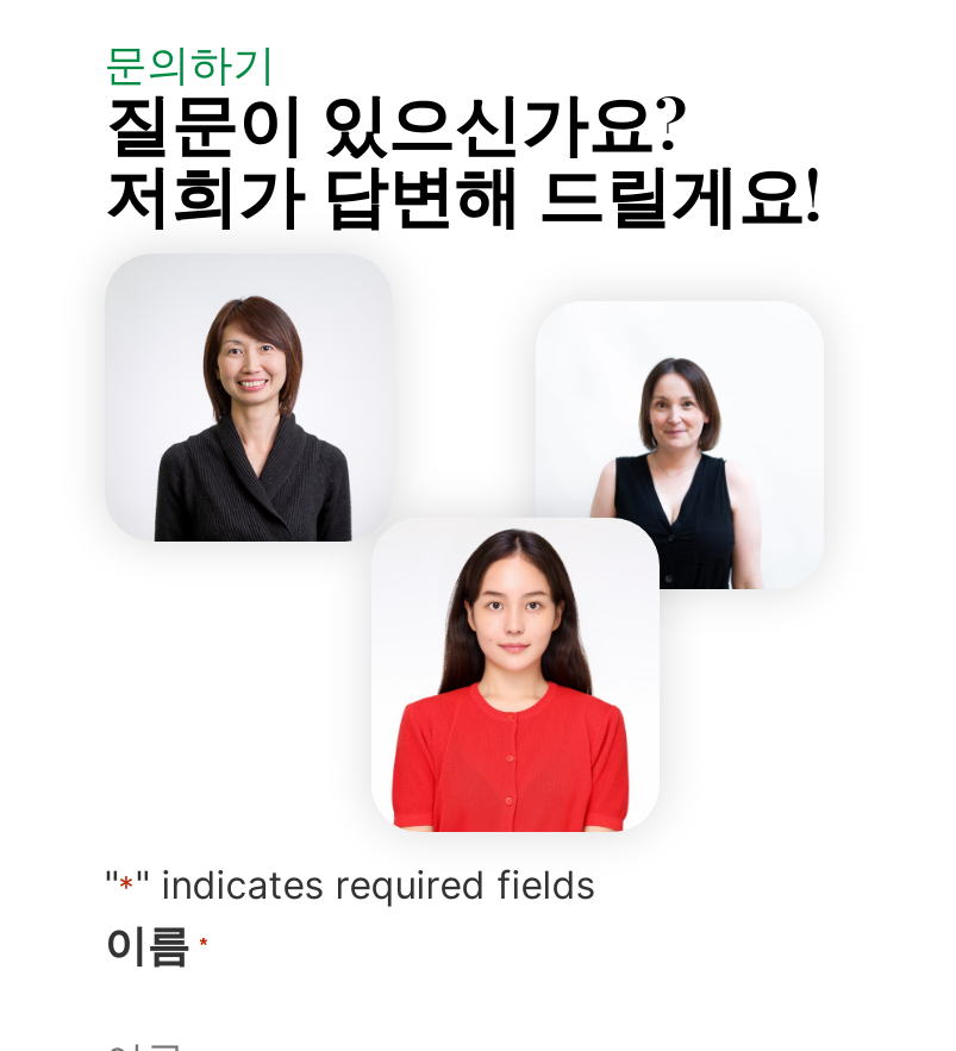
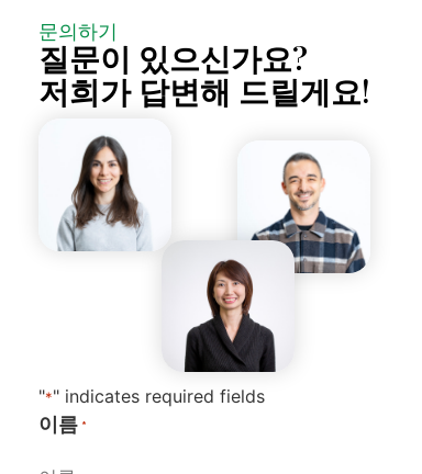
[155,294,355,544] [image] -> [57,135,153,252] [image]
[390,361,807,834] [image] -> [171,153,366,373] [image]

